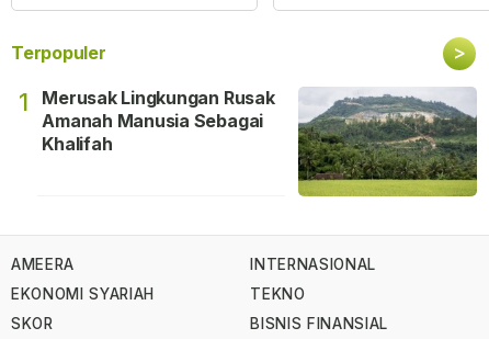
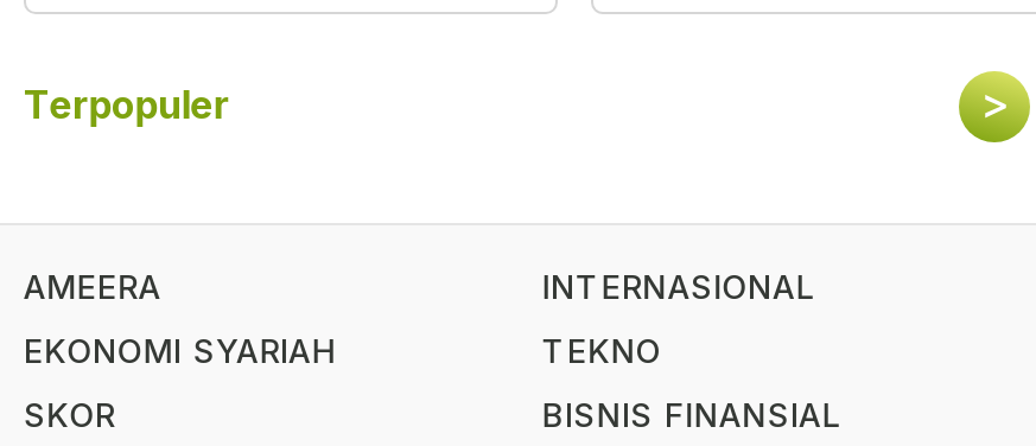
[19,86,478,197] [image] | 1 | Merusak Lingkungan Rusak | Amanah Manusia Sebagai | Khalifah -> none

